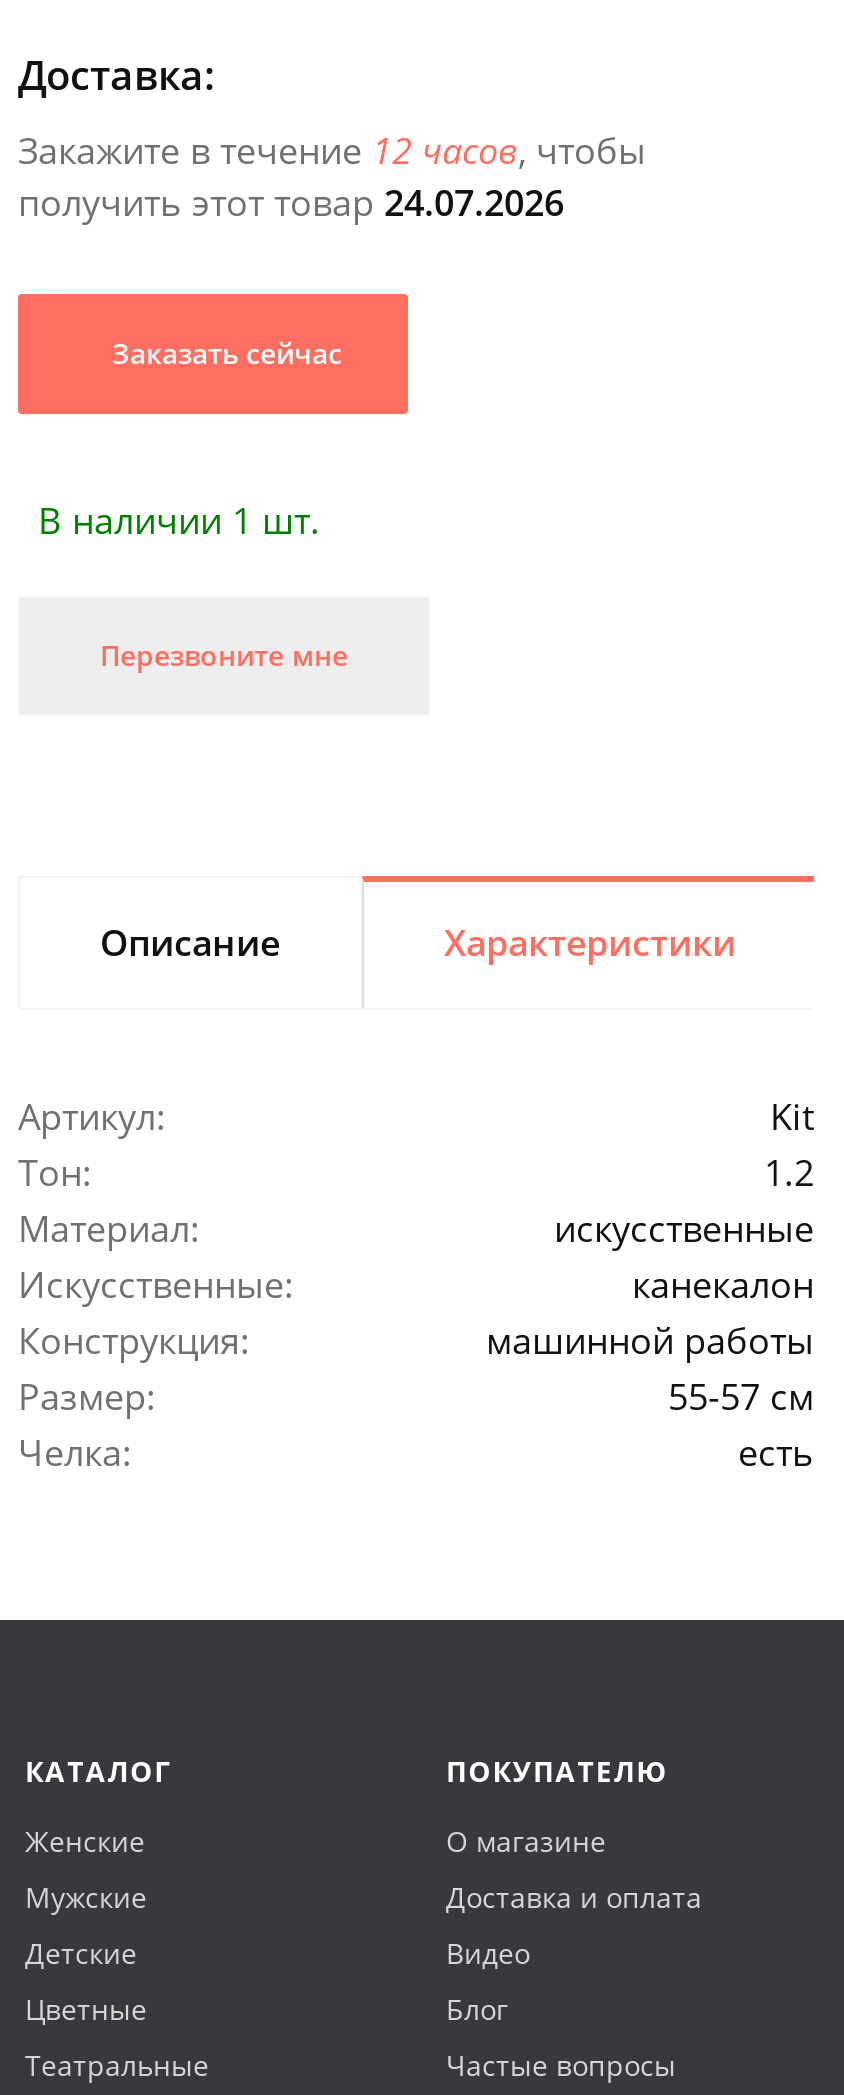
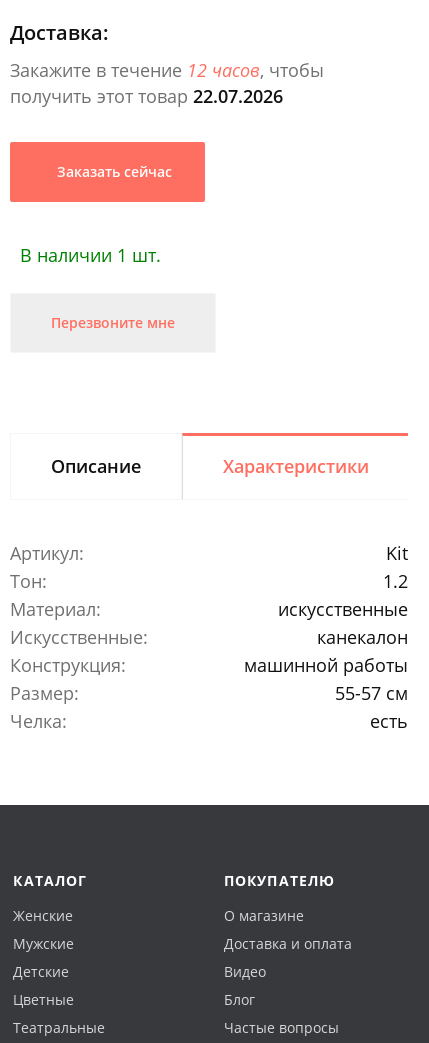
[18,178,564,226] получить этот товар 24.07.2026 -> [10,84,283,108] получить этот товар 22.07.2026

